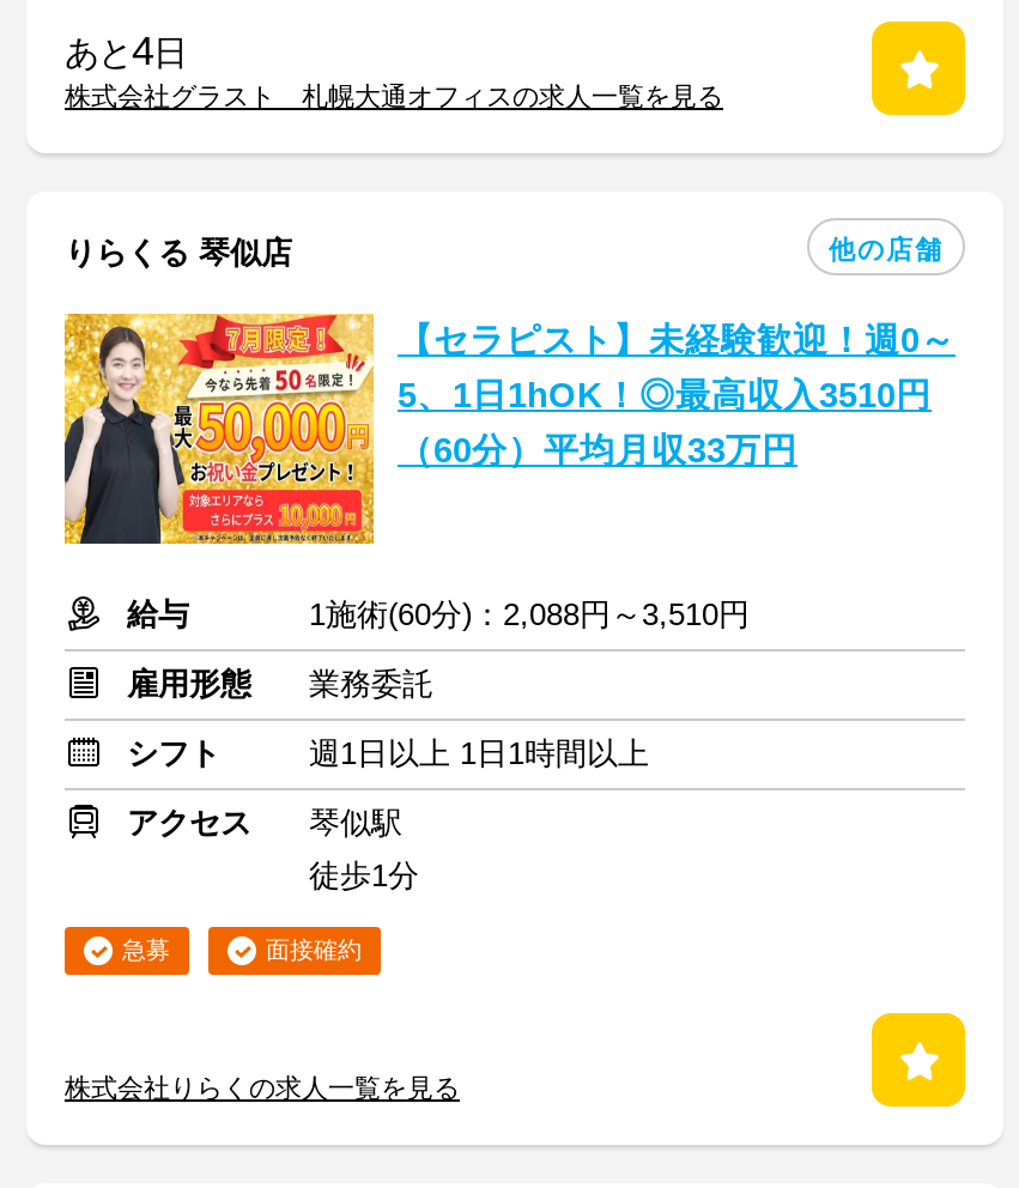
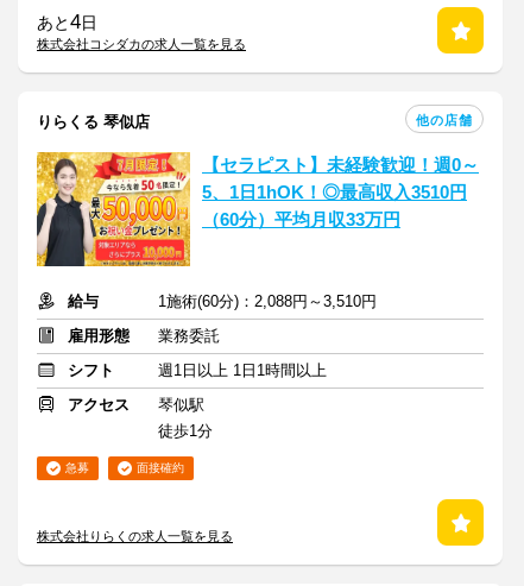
[65,82,723,111] 株式会社グラスト 札幌大通オフィスの求人一覧を見る -> [37,37,246,51] 株式会社コシダカの求人一覧を見る

